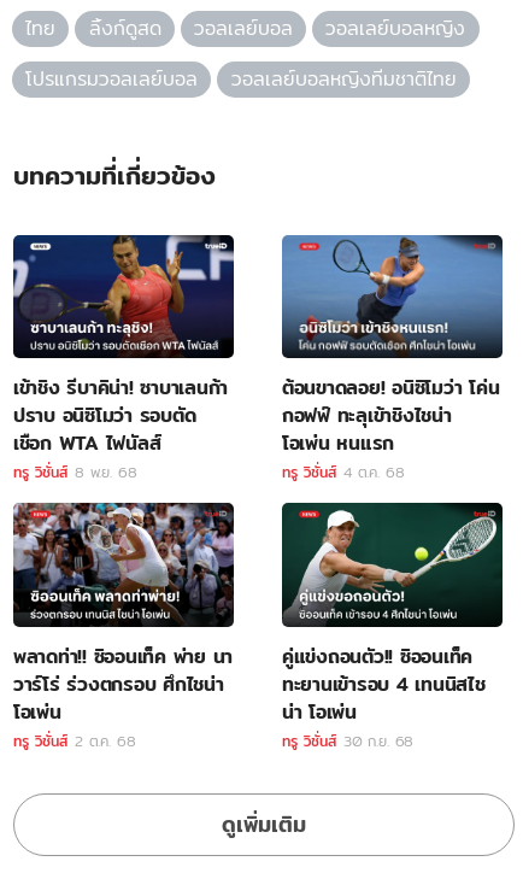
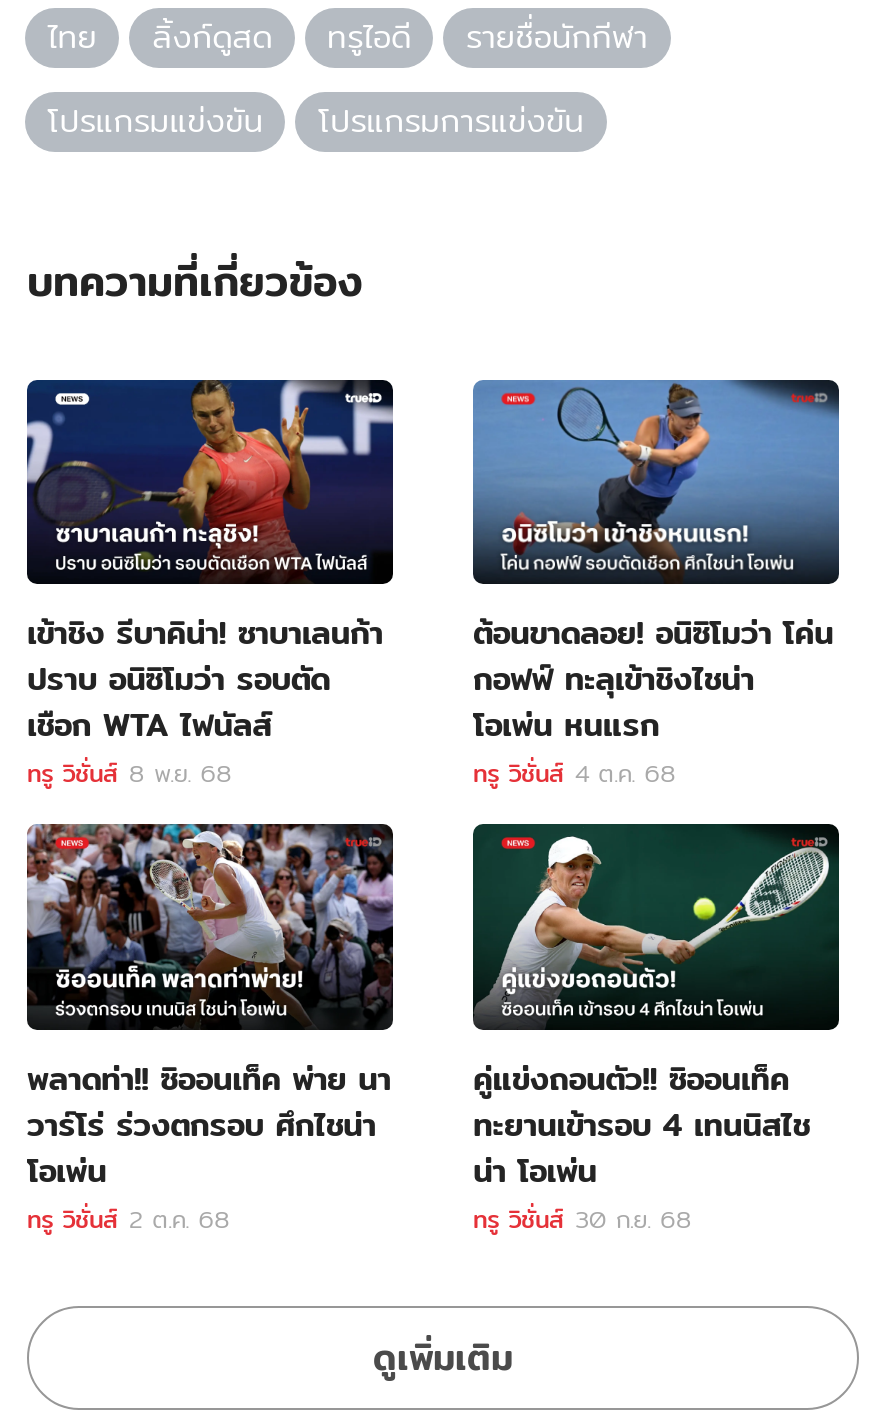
[194,13,466,43] วอลเลย์บอล | วอลเลย์บอลหญิง -> [327,12,648,62] ทรูไอดี | รายชื่อนักกีฬา
[26,64,456,94] โปรแกรมวอลเลย์บอล | วอลเลย์บอลหญิงทีมชาติไทย -> [47,96,584,146] โปรแกรมแข่งขัน | โปรแกรมการแข่งขัน

